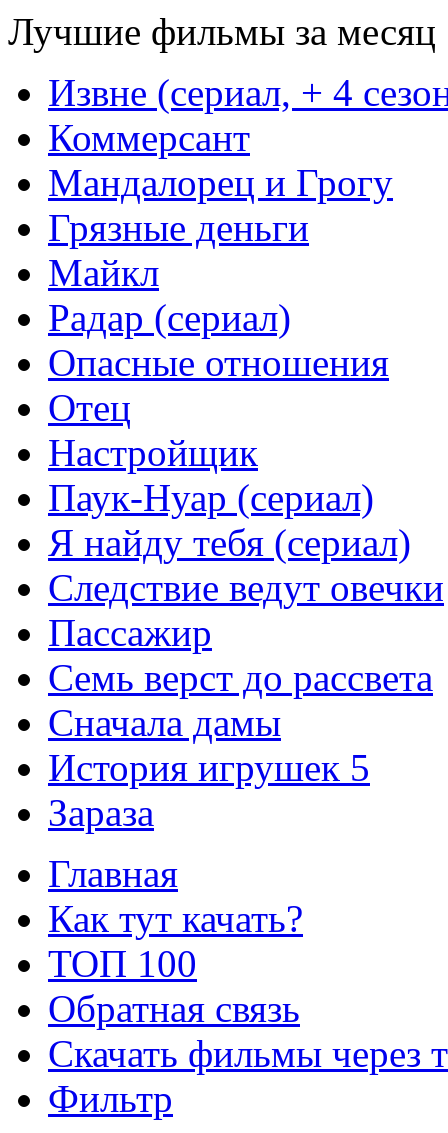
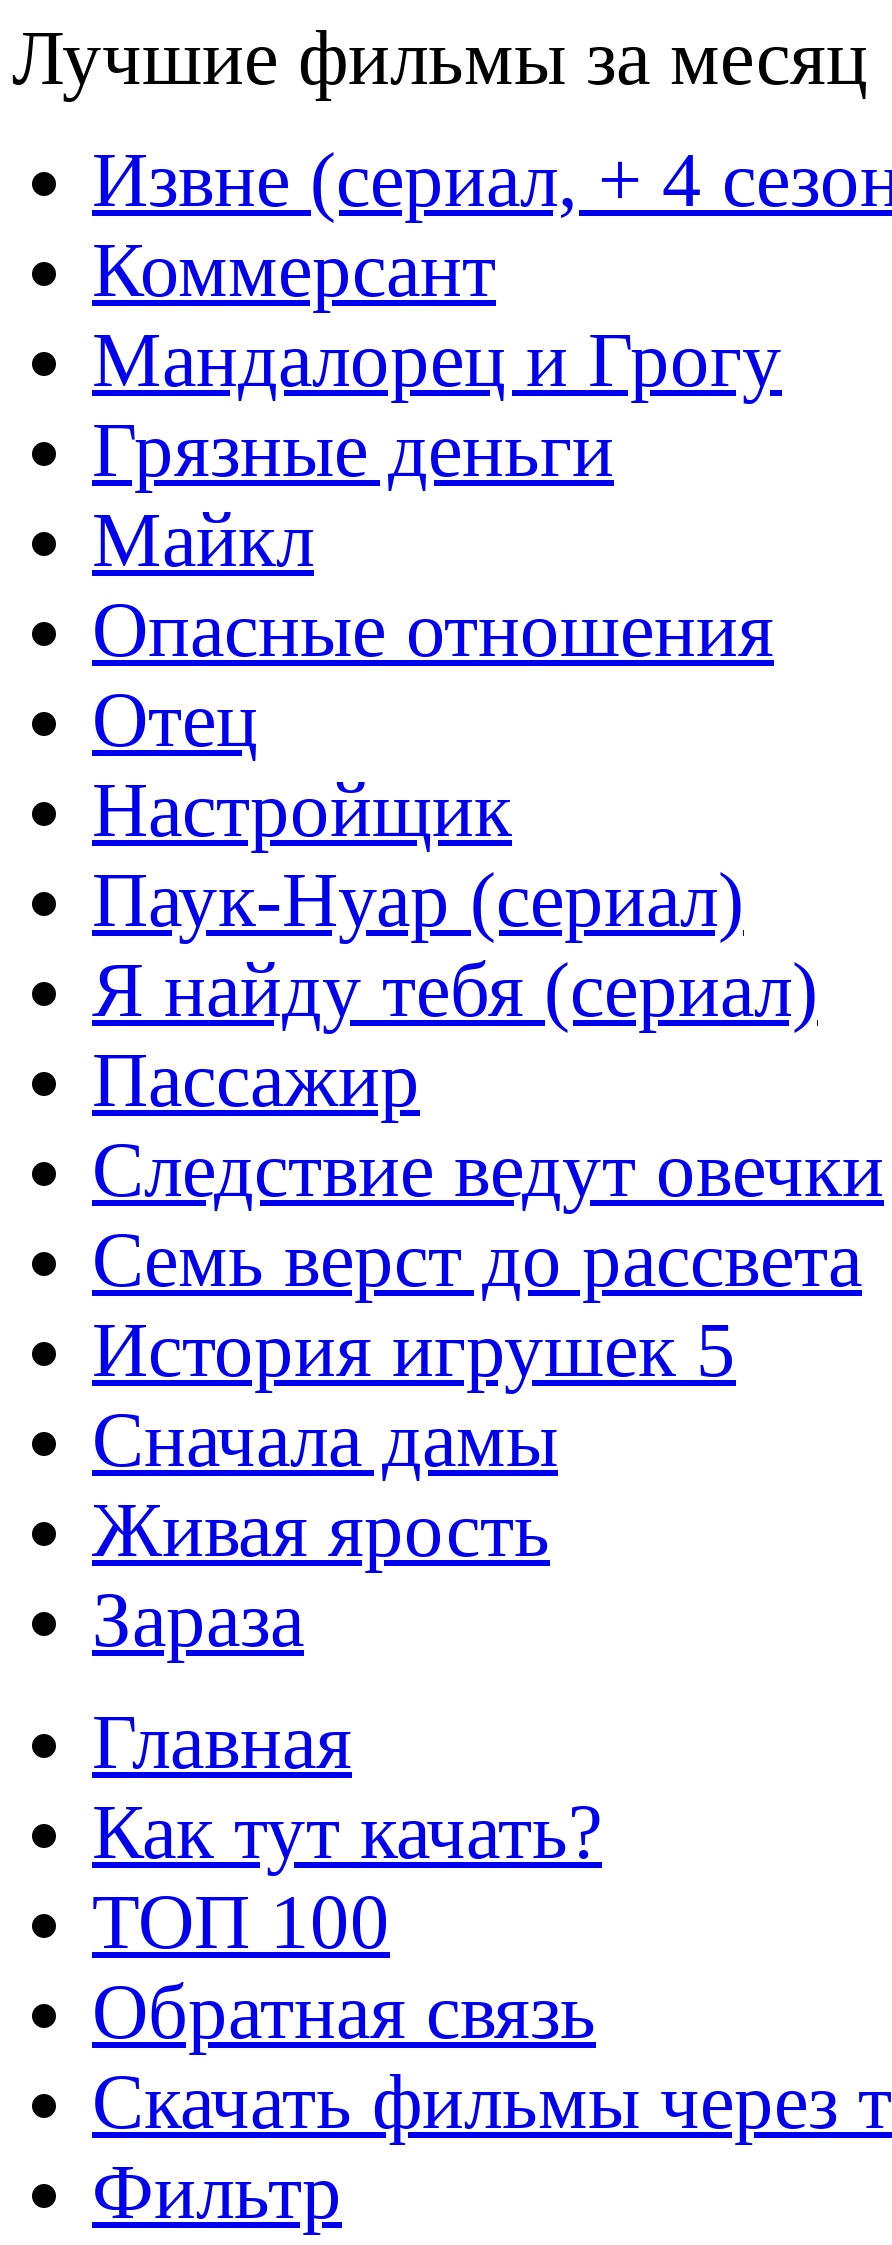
[48,296,291,339] Радар (сериал) -> none
moved [48,341,411,564] -> [92,586,818,1032]: Опасные отношения | Отец | Настройщик | Паук-Нуар (сериал) | Я найду тебя (сериал)
moved [48,611,212,654] -> [92,1036,420,1122]: Пассажир
moved [48,656,433,699] -> [92,1216,862,1302]: Семь верст до рассвета
moved [48,746,370,789] -> [92,1306,736,1392]: История игрушек 5
none -> [92,1486,550,1572] Живая ярость

